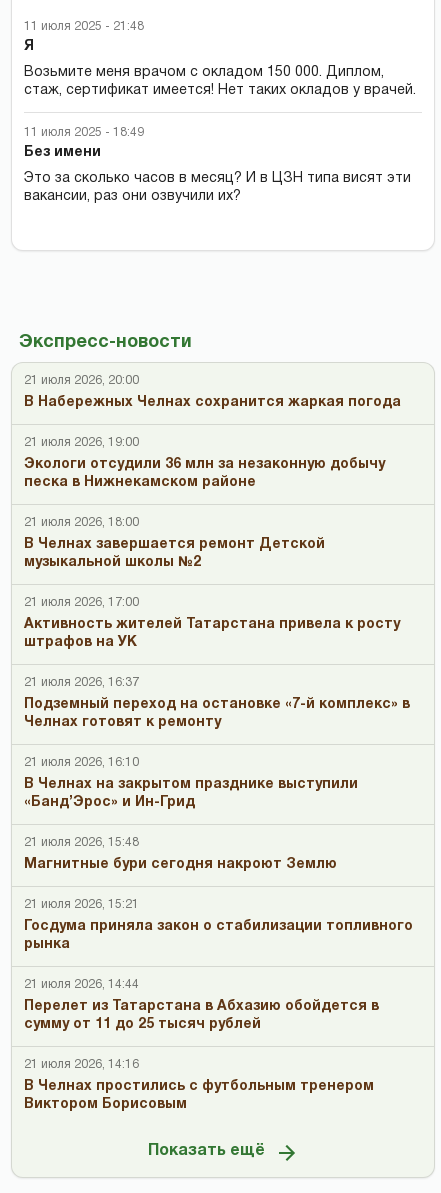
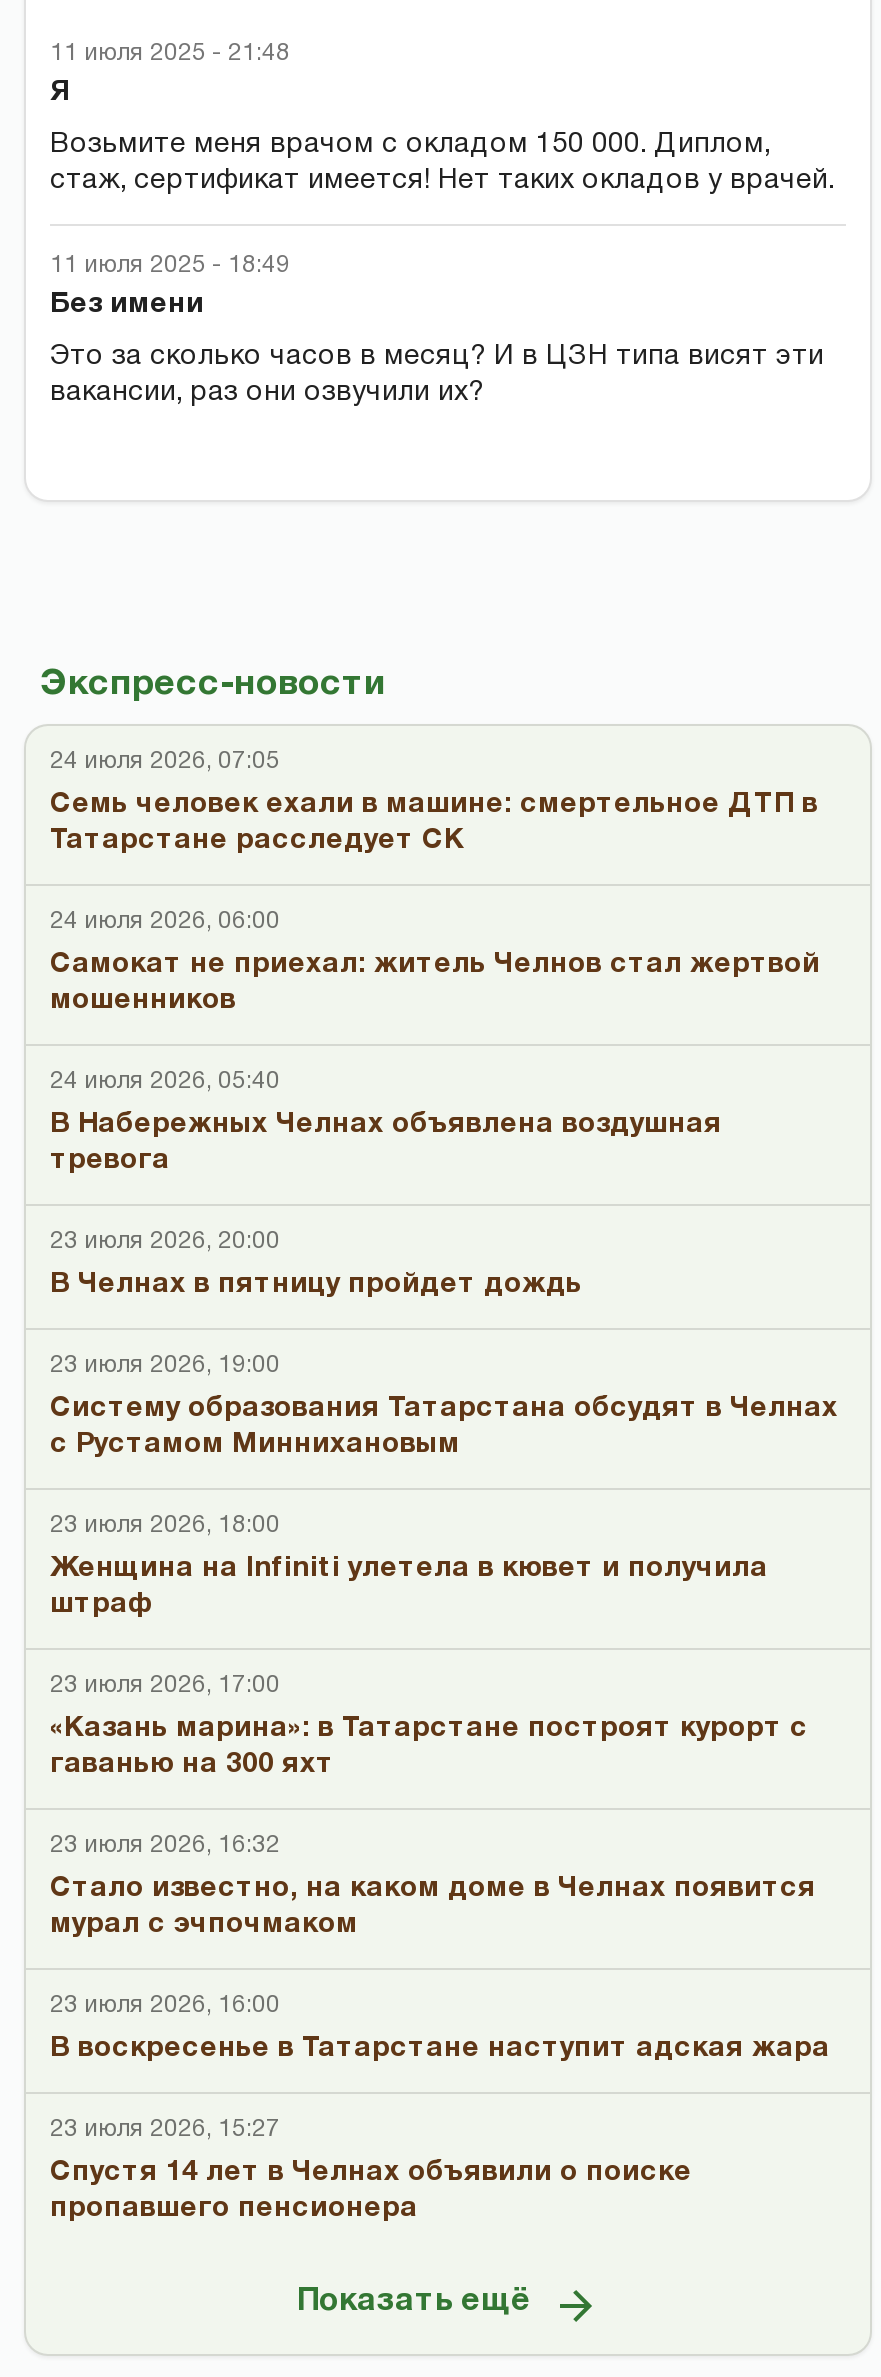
[24,375,139,386] 21 июля 2026, 20:00 -> [50,749,280,771] 24 июля 2026, 07:05
[24,396,401,409] В Набережных Челнах сохранится жаркая погода -> [50,791,818,853] Семь человек ехали в машине: смертельное ДТП в | Татарстане расследует СК
[24,437,139,448] 21 июля 2026, 19:00 -> [50,909,280,931] 24 июля 2026, 06:00
[24,458,385,489] Экологи отсудили 36 млн за незаконную добычу | песка в Нижнекамском районе -> [50,951,820,1013] Самокат не приехал: житель Челнов стал жертвой | мошенников
[24,517,139,528] 21 июля 2026, 18:00 -> [50,1069,280,1091] 24 июля 2026, 05:40
[24,538,325,569] В Челнах завершается ремонт Детской | музыкальной школы №2 -> [50,1111,722,1173] В Набережных Челнах объявлена воздушная | тревога
[24,597,139,608] 21 июля 2026, 17:00 -> [50,1229,280,1251] 23 июля 2026, 20:00
[24,618,400,649] Активность жителей Татарстана привела к росту | штрафов на УК -> [50,1271,582,1297] В Челнах в пятницу пройдет дождь
[24,677,139,688] 21 июля 2026, 16:37 -> [50,1353,280,1375] 23 июля 2026, 19:00
[24,698,410,729] Подземный переход на остановке «7-й комплекс» в | Челнах готовят к ремонту -> [50,1395,838,1457] Систему образования Татарстана обсудят в Челнах | с Рустамом Миннихановым
[24,757,139,768] 21 июля 2026, 16:10 -> [50,1513,280,1535] 23 июля 2026, 18:00
[24,778,358,809] В Челнах на закрытом празднике выступили | «Банд’Эрос» и Ин-Грид -> [50,1555,768,1617] Женщина на Infiniti улетела в кювет и получила | штраф
[24,837,139,848] 21 июля 2026, 15:48 -> [50,1673,280,1695] 23 июля 2026, 17:00
[24,858,337,871] Магнитные бури сегодня накроют Землю -> [50,1715,808,1777] «Казань марина»: в Татарстане построят курорт с | гаванью на 300 яхт
[24,899,139,910] 21 июля 2026, 15:21 -> [50,1833,280,1855] 23 июля 2026, 16:32
[24,920,413,951] Госдума приняла закон о стабилизации топливного | рынка -> [50,1875,816,1937] Стало известно, на каком доме в Челнах появится | мурал с эчпочмаком
[24,979,139,990] 21 июля 2026, 14:44 -> [50,1993,280,2015] 23 июля 2026, 16:00
[24,1000,379,1031] Перелет из Татарстана в Абхазию обойдется в | сумму от 11 до 25 тысяч рублей -> [50,2035,830,2061] В воскресенье в Татарстане наступит адская жара
[24,1059,139,1070] 21 июля 2026, 14:16 -> [50,2117,280,2139] 23 июля 2026, 15:27
[24,1080,374,1111] В Челнах простились с футбольным тренером | Виктором Борисовым -> [50,2159,692,2221] Спустя 14 лет в Челнах объявили о поиске | пропавшего пенсионера

